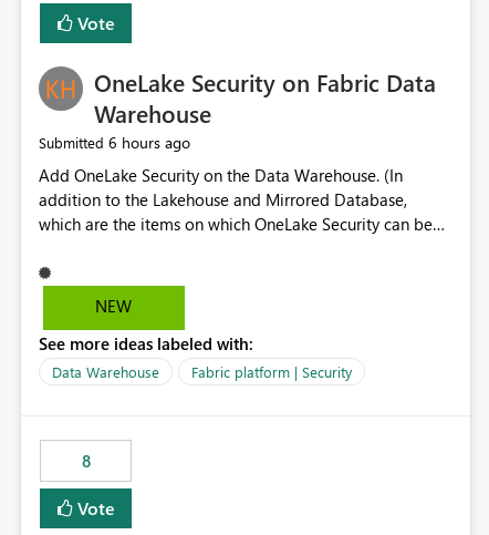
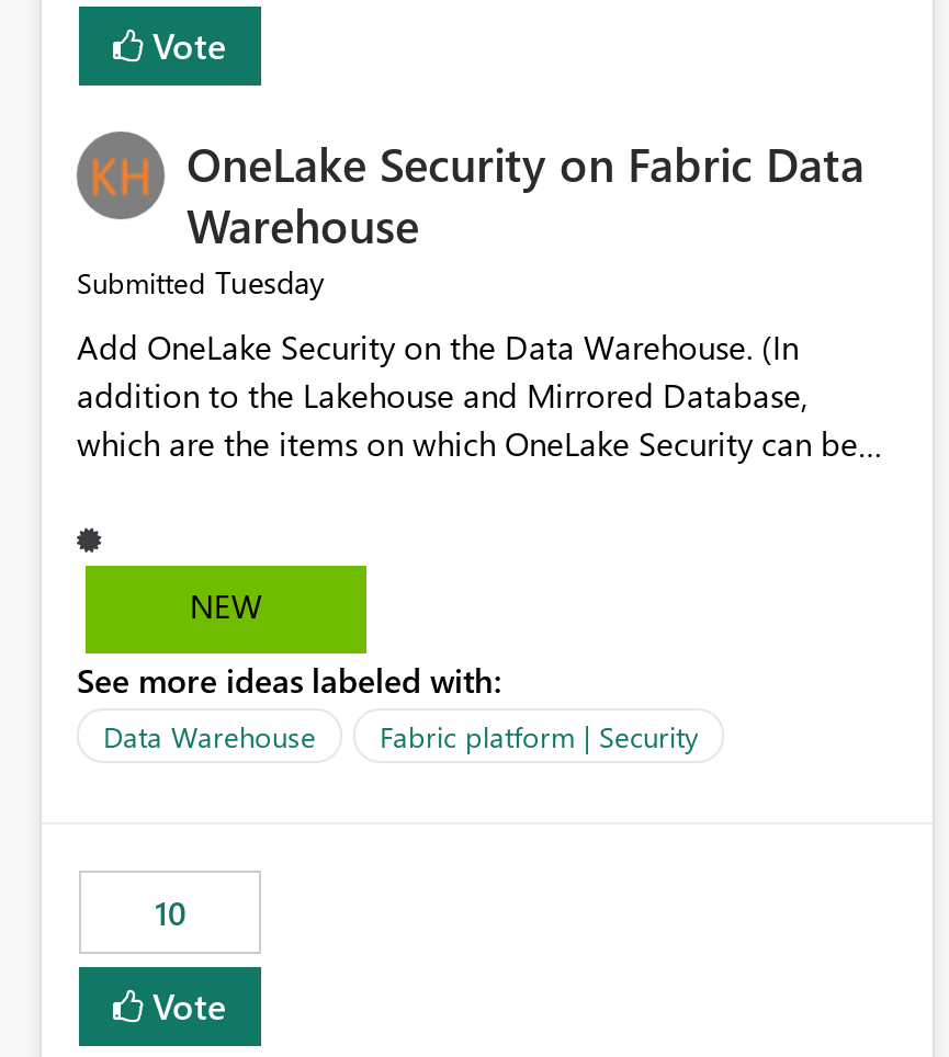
[39,132,190,153] Submitted 6 hours ago -> [77,262,325,304] Submitted Tuesday
[81,450,90,472] 8 -> [155,891,185,935] 10

